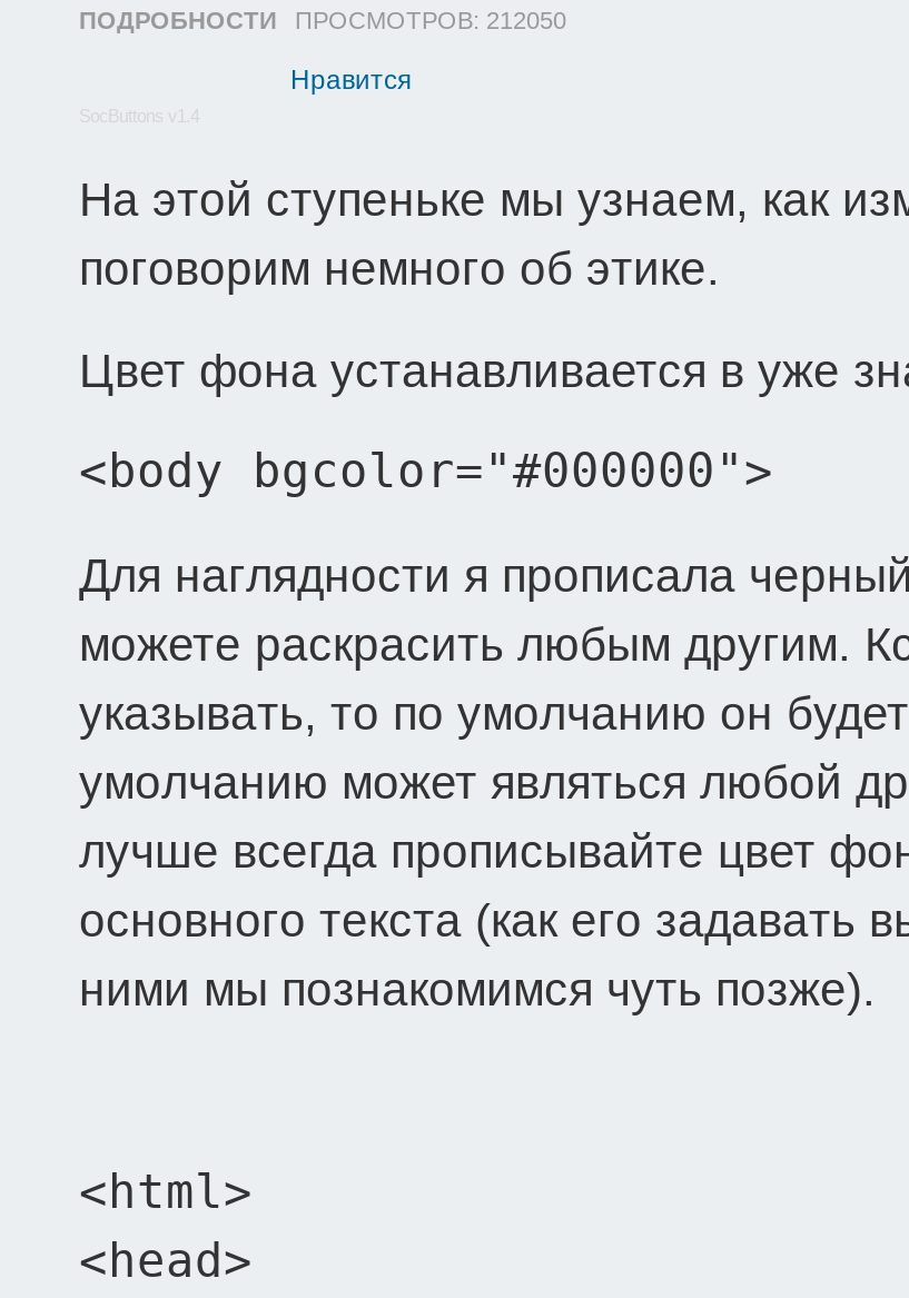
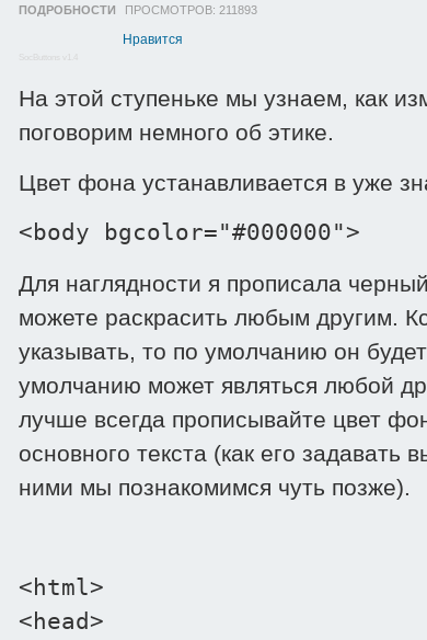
[79,7,566,33] ПОДРОБНОСТИ ПРОСМОТРОВ: 212050 -> [19,3,257,16] ПОДРОБНОСТИ ПРОСМОТРОВ: 211893

